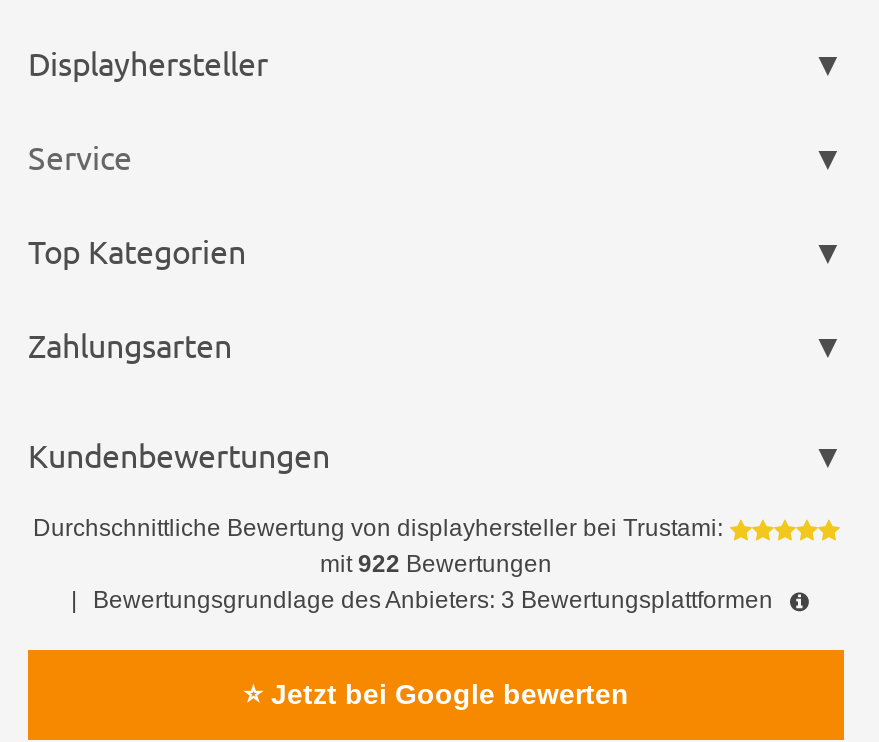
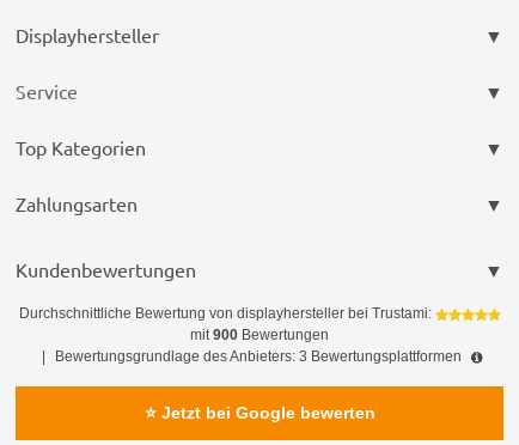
[320,550,552,578] mit 922 Bewertungen -> [190,326,329,343] mit 900 Bewertungen

